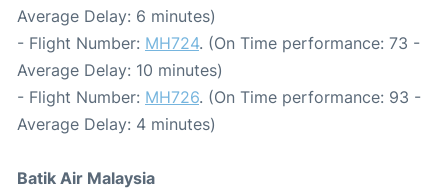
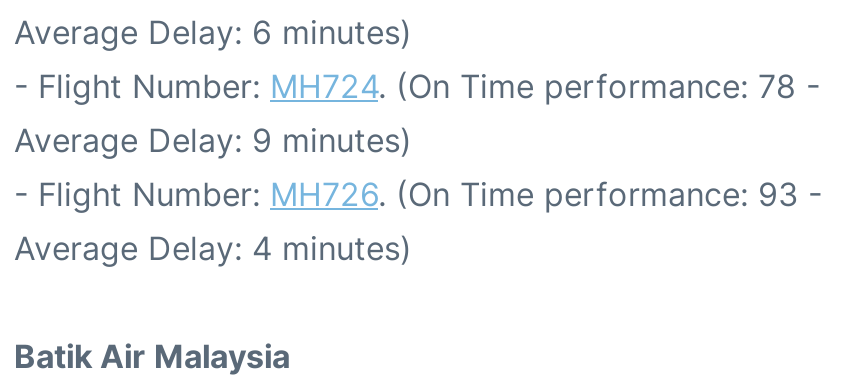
[17,33,420,53] - Flight Number: MH724. (On Time performance: 73 - -> [14,66,820,106] - Flight Number: MH724. (On Time performance: 78 -
[17,60,223,80] Average Delay: 10 minutes) -> [14,120,412,160] Average Delay: 9 minutes)

